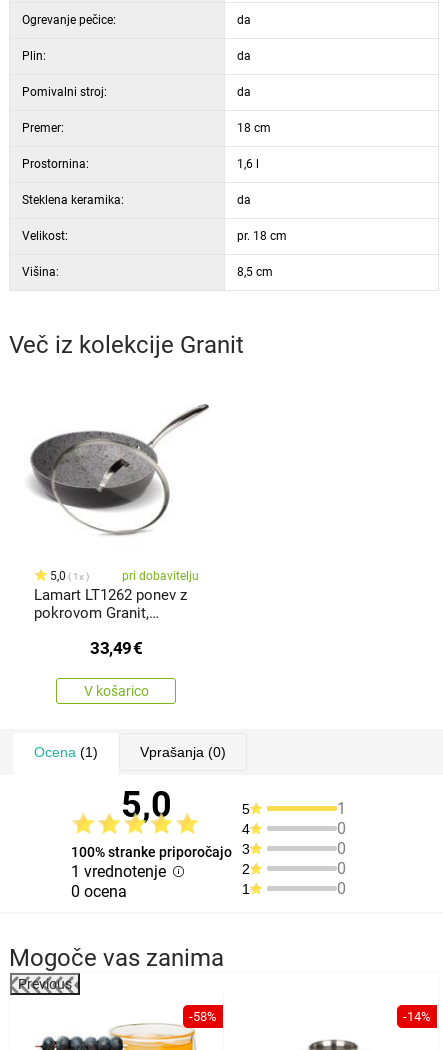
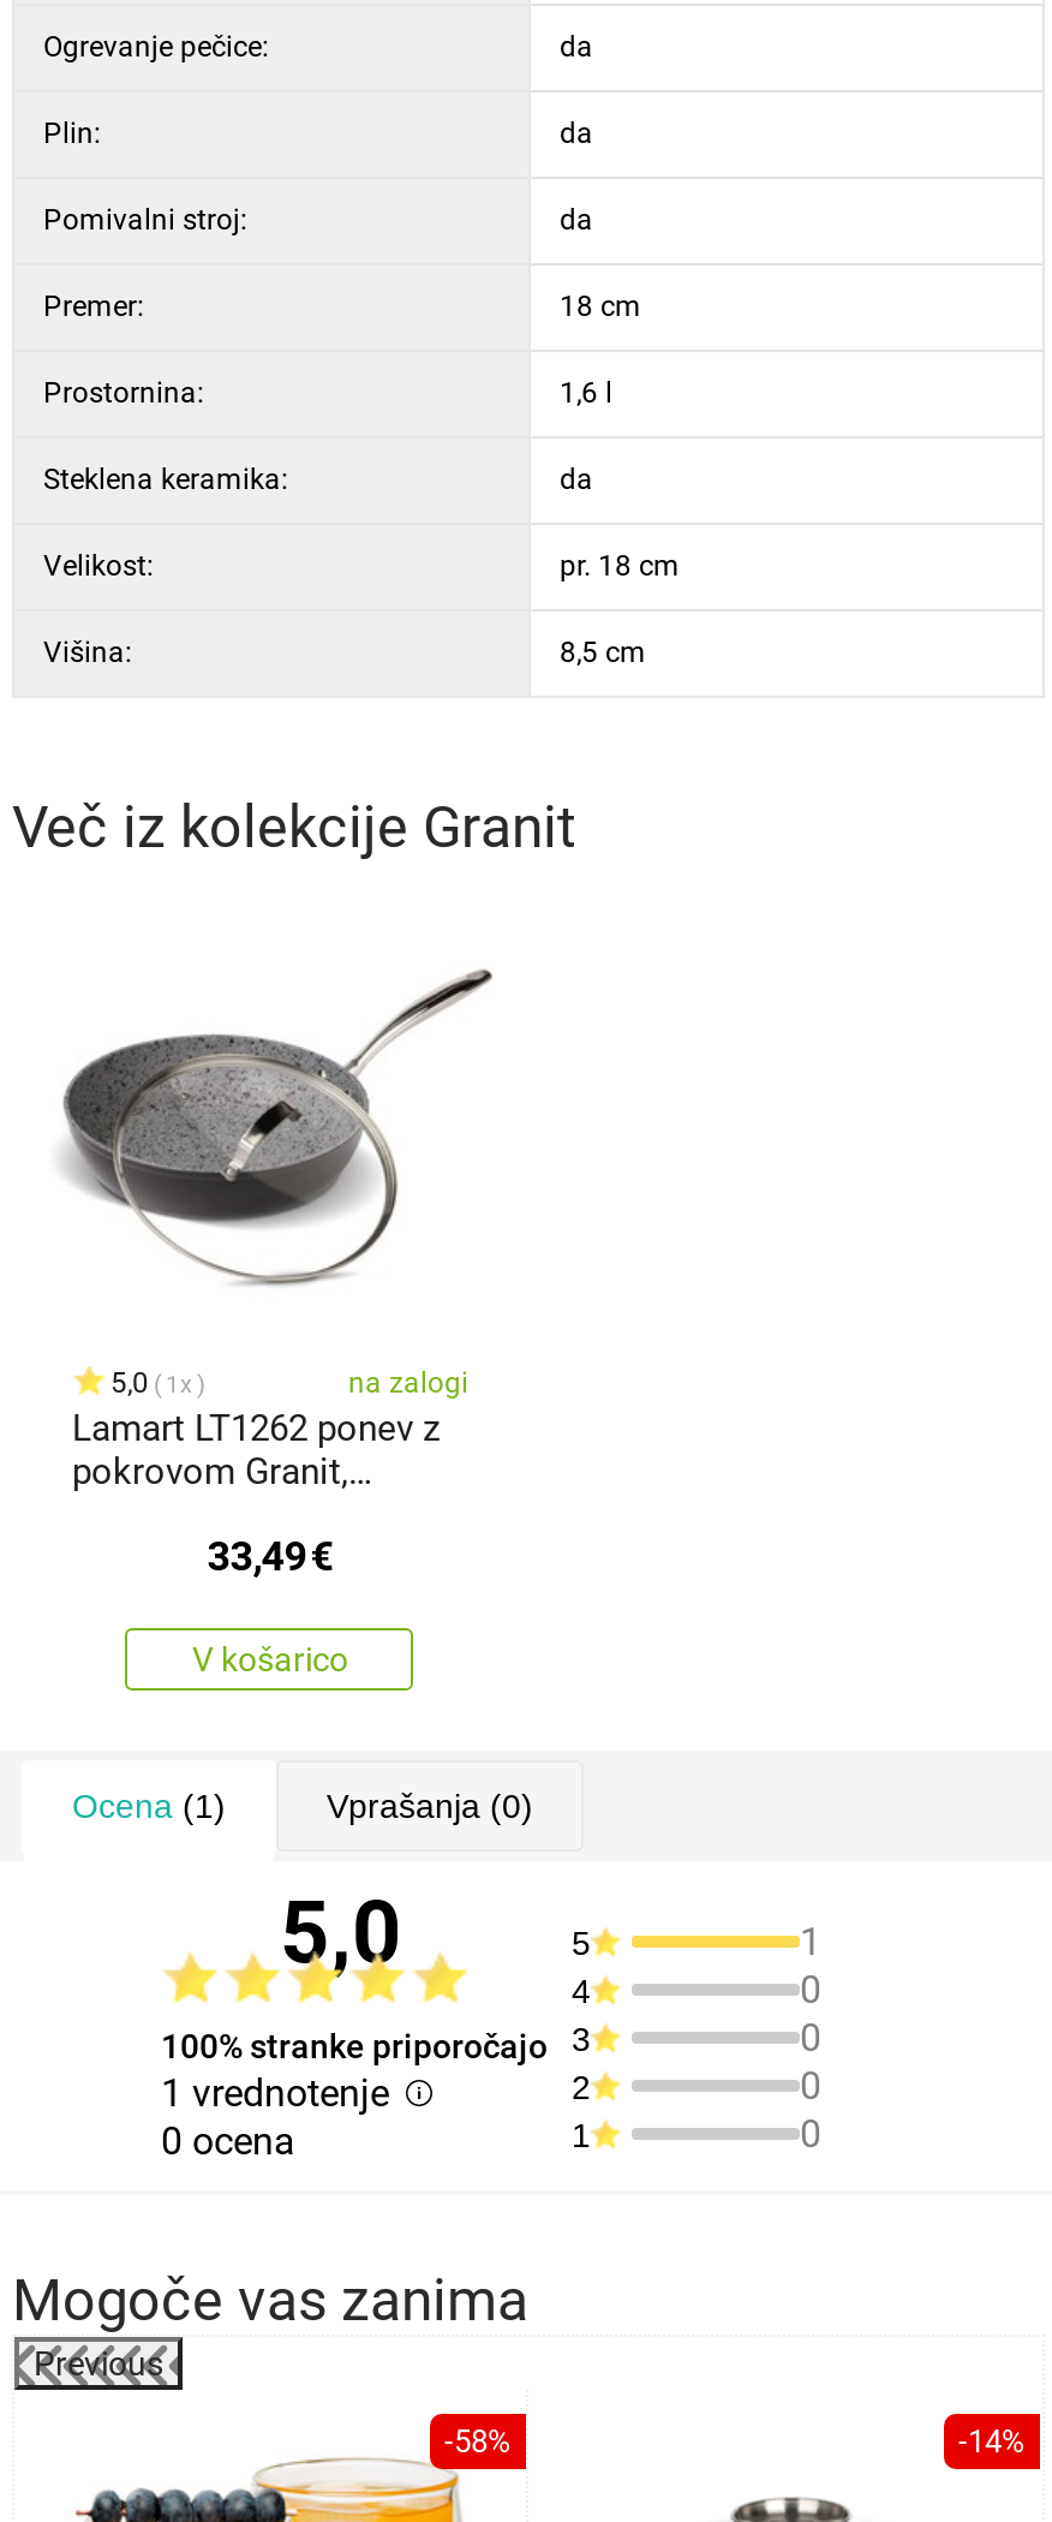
[122,569,199,583] pri dobavitelju -> [348,1366,468,1400] na zalogi

